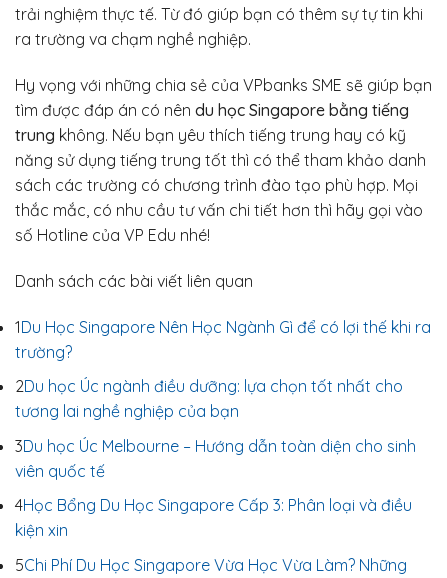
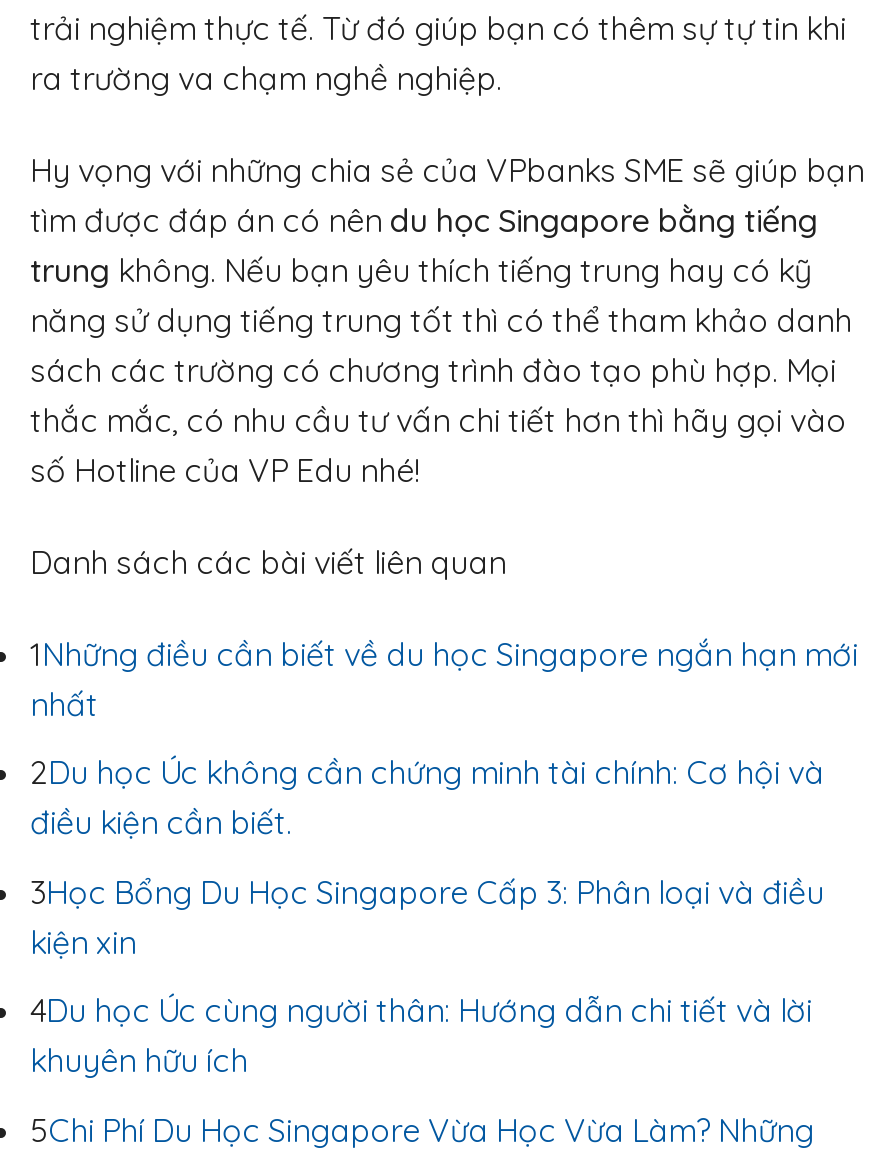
[15,317,431,515] 1Du Học Singapore Nên Học Ngành Gì để có lợi thế khi ra | trường? | 2Du học Úc ngành điều dưỡng: lựa chọn tốt nhất cho | tương lai nghề nghiệp của bạn | 3Du học Úc Melbourne – Hướng dẫn toàn diện cho sinh | viên quốc tế | 4Học Bổng Du Học Singapore Cấp 3: Phân loại và điều -> [30,633,858,912] 1 Những điều cần biết về du học Singapore ngắn hạn mới | nhất | 2Du học Úc không cần chứng minh tài chính: Cơ hội và | điều kiện cần biết. | 3Học Bổng Du Học Singapore Cấp 3: Phân loại và điều
moved [15,520,72,540] -> [30,922,144,962]: kiện xin
none -> [30,991,812,1081] 4Du học Úc cùng người thân: Hướng dẫn chi tiết và lời | khuyên hữu ích

